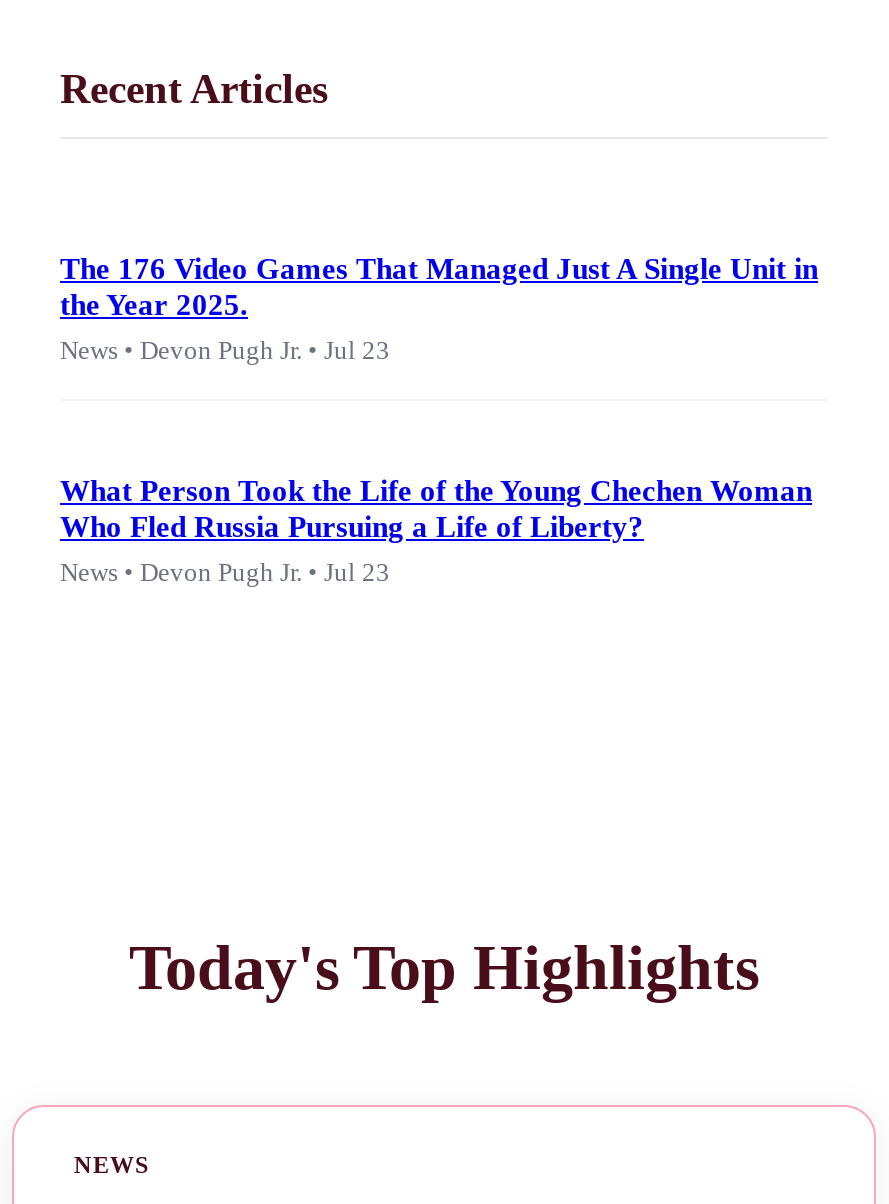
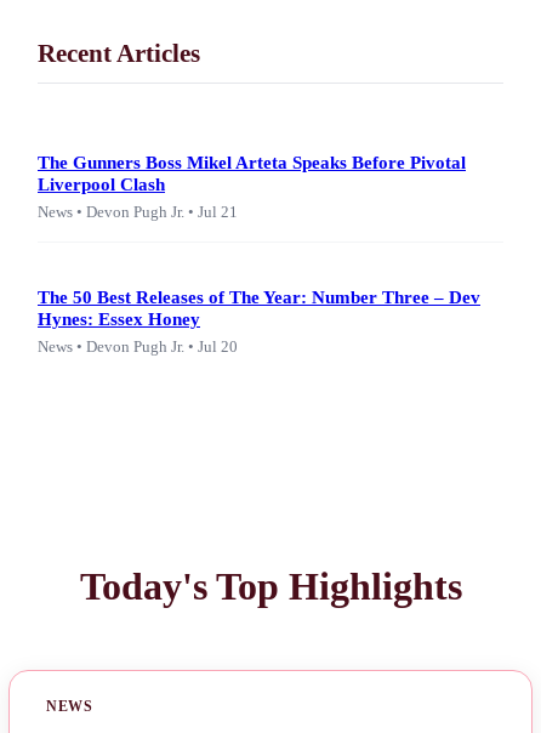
[60,251,818,321] The 176 Video Games That Managed Just A Single Unit in | the Year 2025. -> [38,151,466,194] The Gunners Boss Mikel Arteta Speaks Before Pivotal | Liverpool Clash
[60,337,390,365] News • Devon Pugh Jr. • Jul 23 -> [38,204,238,221] News • Devon Pugh Jr. • Jul 21
[60,473,812,543] What Person Took the Life of the Young Chechen Woman | Who Fled Russia Pursuing a Life of Liberty? -> [38,286,480,329] The 50 Best Releases of The Year: Number Three – Dev | Hynes: Essex Honey
[60,559,390,587] News • Devon Pugh Jr. • Jul 23 -> [38,339,238,356] News • Devon Pugh Jr. • Jul 20

